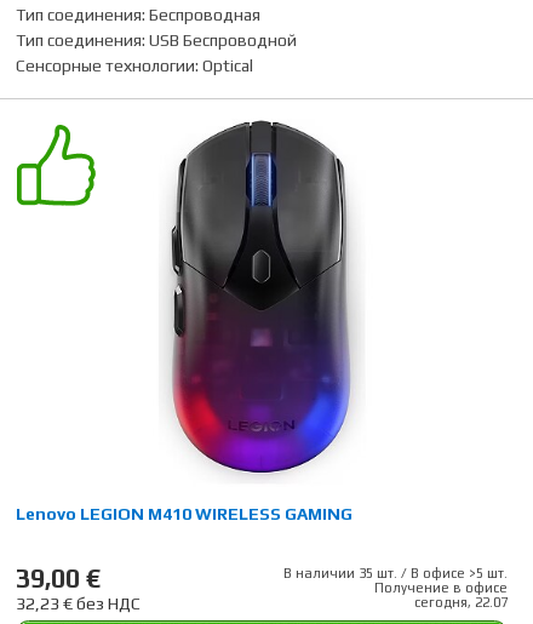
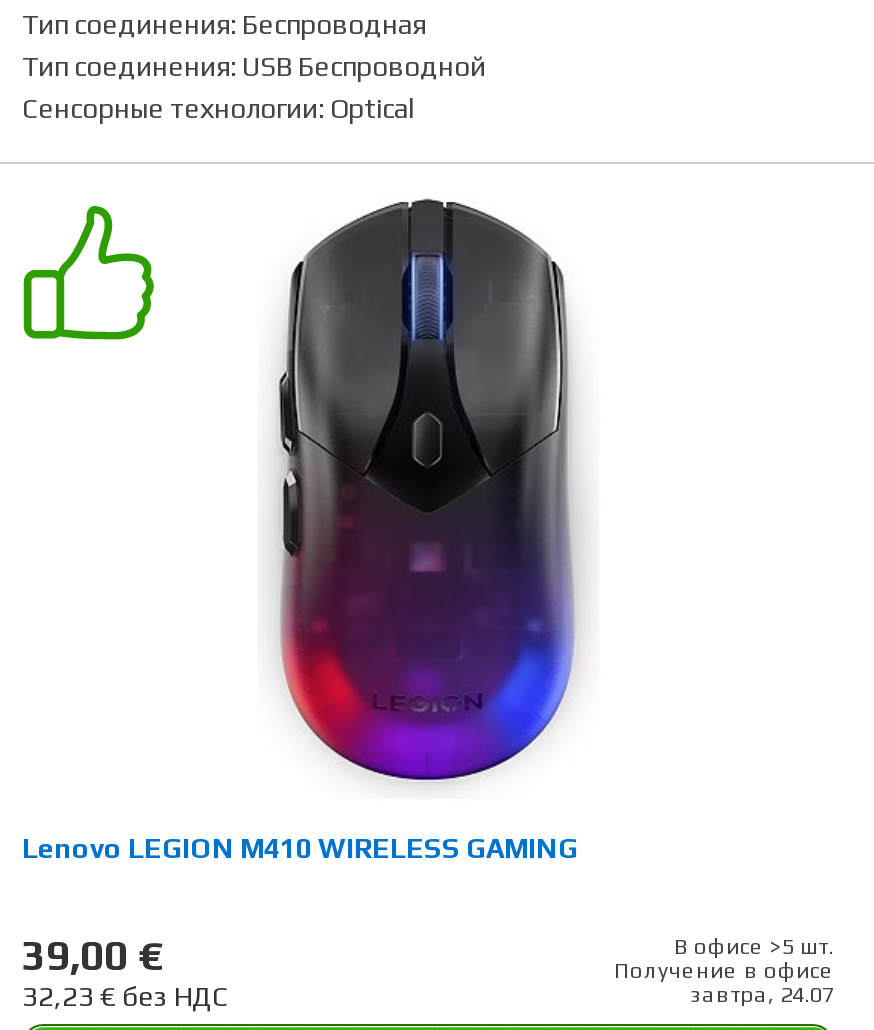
[283,566,508,580] В наличии 35 шт. / В офисе >5 шт. -> [674,934,834,958] В офисе >5 шт.
[414,595,508,609] сегодня, 22.07 -> [690,982,834,1006] завтра, 24.07

